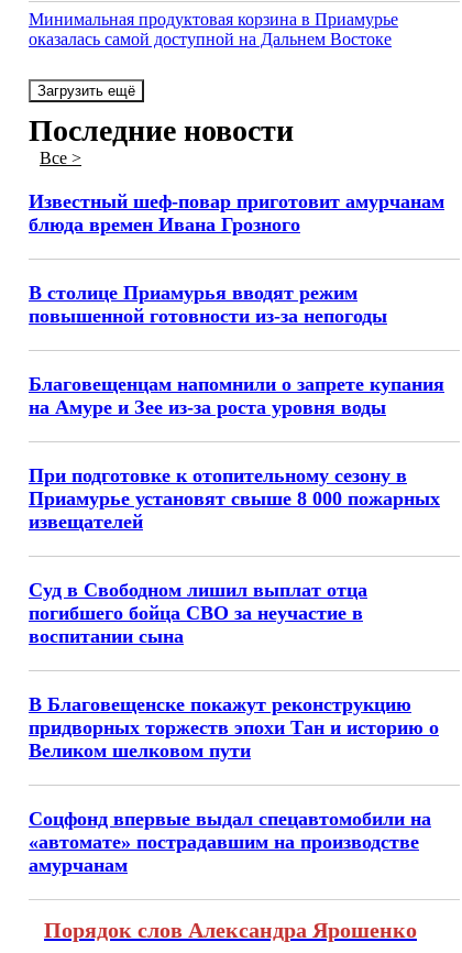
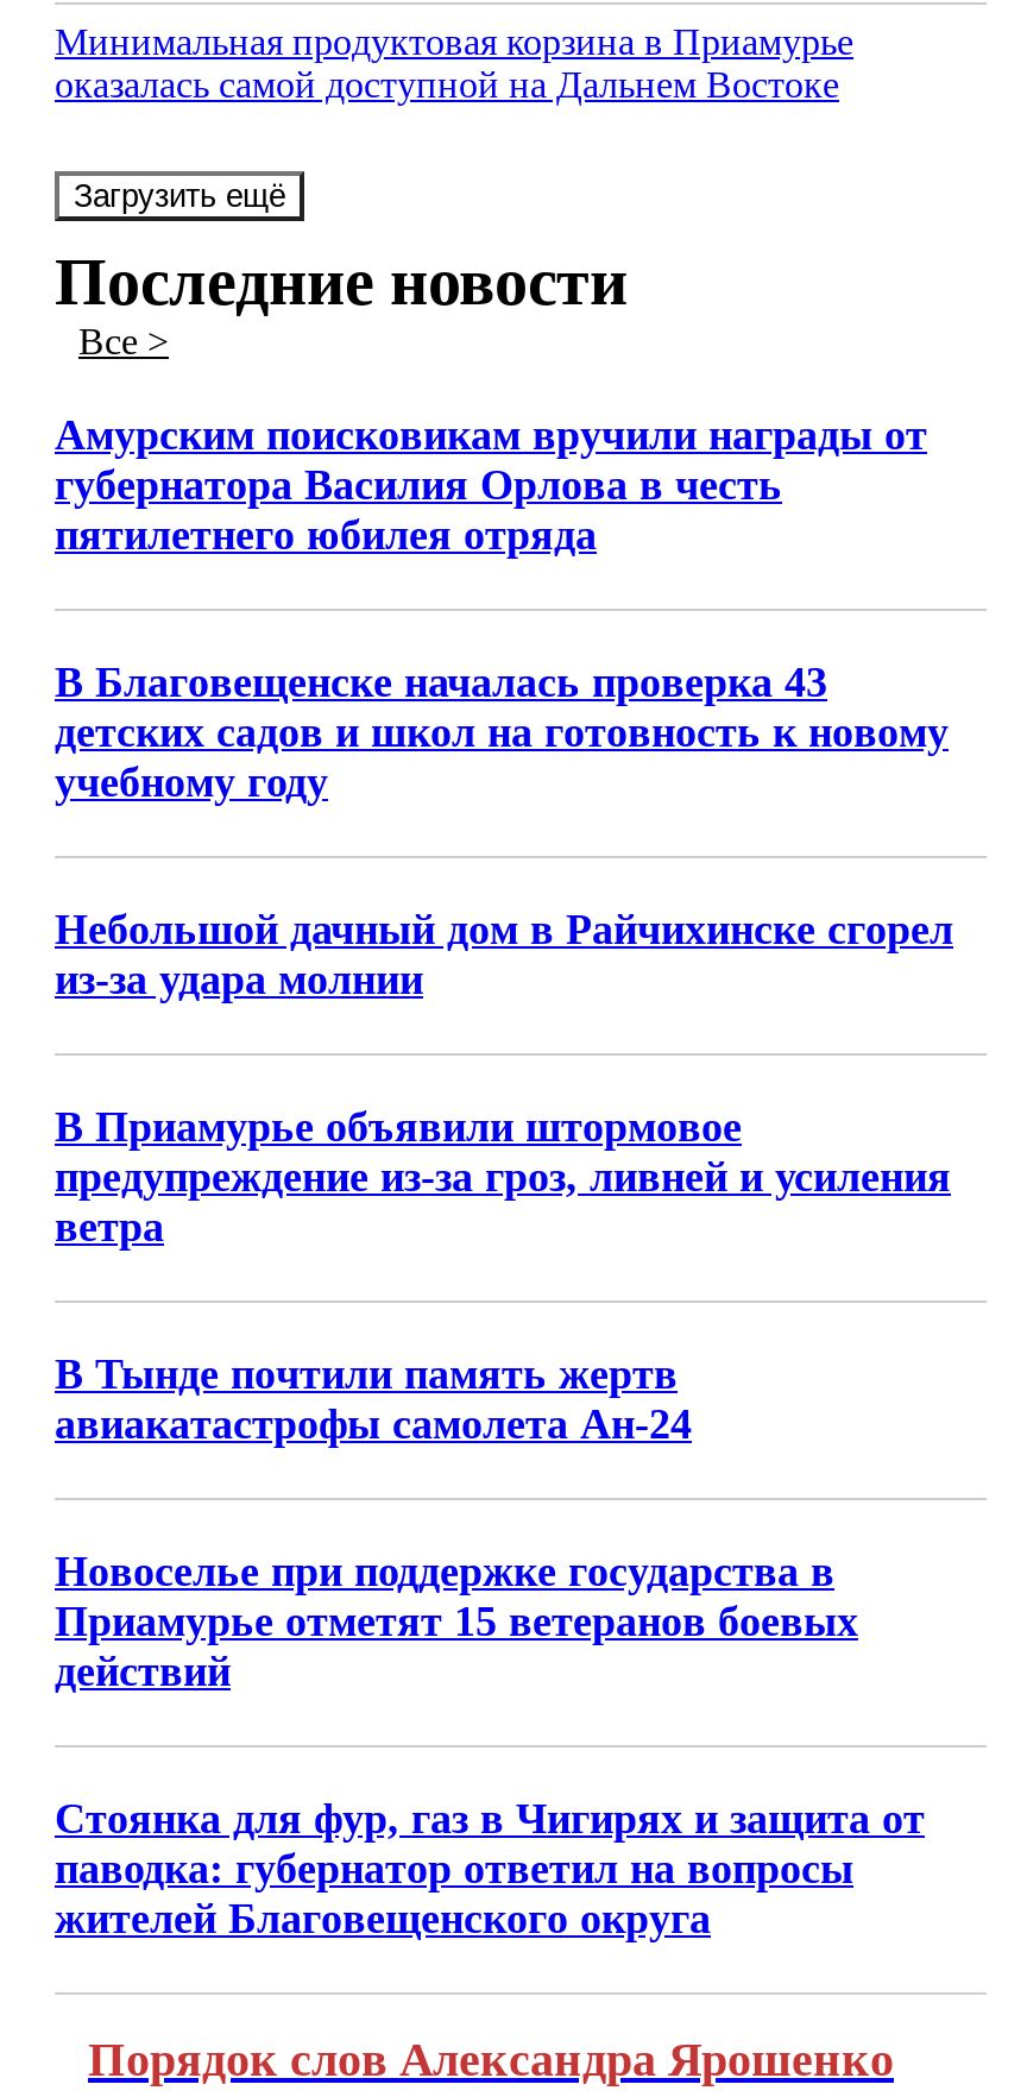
[29,191,444,236] Известный шеф-повар приготовит амурчанам | блюда времен Ивана Грозного -> [55,412,927,559] Амурским поисковикам вручили награды от | губернатора Василия Орлова в честь | пятилетнего юбилея отряда
[29,282,387,327] В столице Приамурья вводят режим | повышенной готовности из-за непогоды -> [55,659,949,807] В Благовещенске началась проверка 43 | детских садов и школ на готовность к новому | учебному году
[29,373,444,419] Благовещенцам напомнили о запрете купания | на Амуре и Зее из-за роста уровня воды -> [55,907,953,1004] Небольшой дачный дом в Райчихинске сгорел | из-за удара молнии
[29,465,440,533] При подготовке к отопительному сезону в | Приамурье установят свыше 8 000 пожарных | извещателей -> [55,1104,951,1251] В Приамурье объявили штормовое | предупреждение из-за гроз, ливней и усиления | ветра
[29,579,367,647] Суд в Свободном лишил выплат отца | погибшего бойца СВО за неучастие в | воспитании сына -> [55,1351,692,1449] В Тынде почтили память жертв | авиакатастрофы самолета Ан-24
[29,694,439,762] В Благовещенске покажут реконструкцию | придворных торжеств эпохи Тан и историю о | Великом шелковом пути -> [55,1548,858,1696] Новоселье при поддержке государства в | Приамурье отметят 15 ветеранов боевых | действий
[29,808,431,876] Соцфонд впервые выдал спецавтомобили на | «автомате» пострадавшим на производстве | амурчанам -> [55,1796,925,1943] Стоянка для фур, газ в Чигирях и защита от | паводка: губернатор ответил на вопросы | жителей Благовещенского округа

